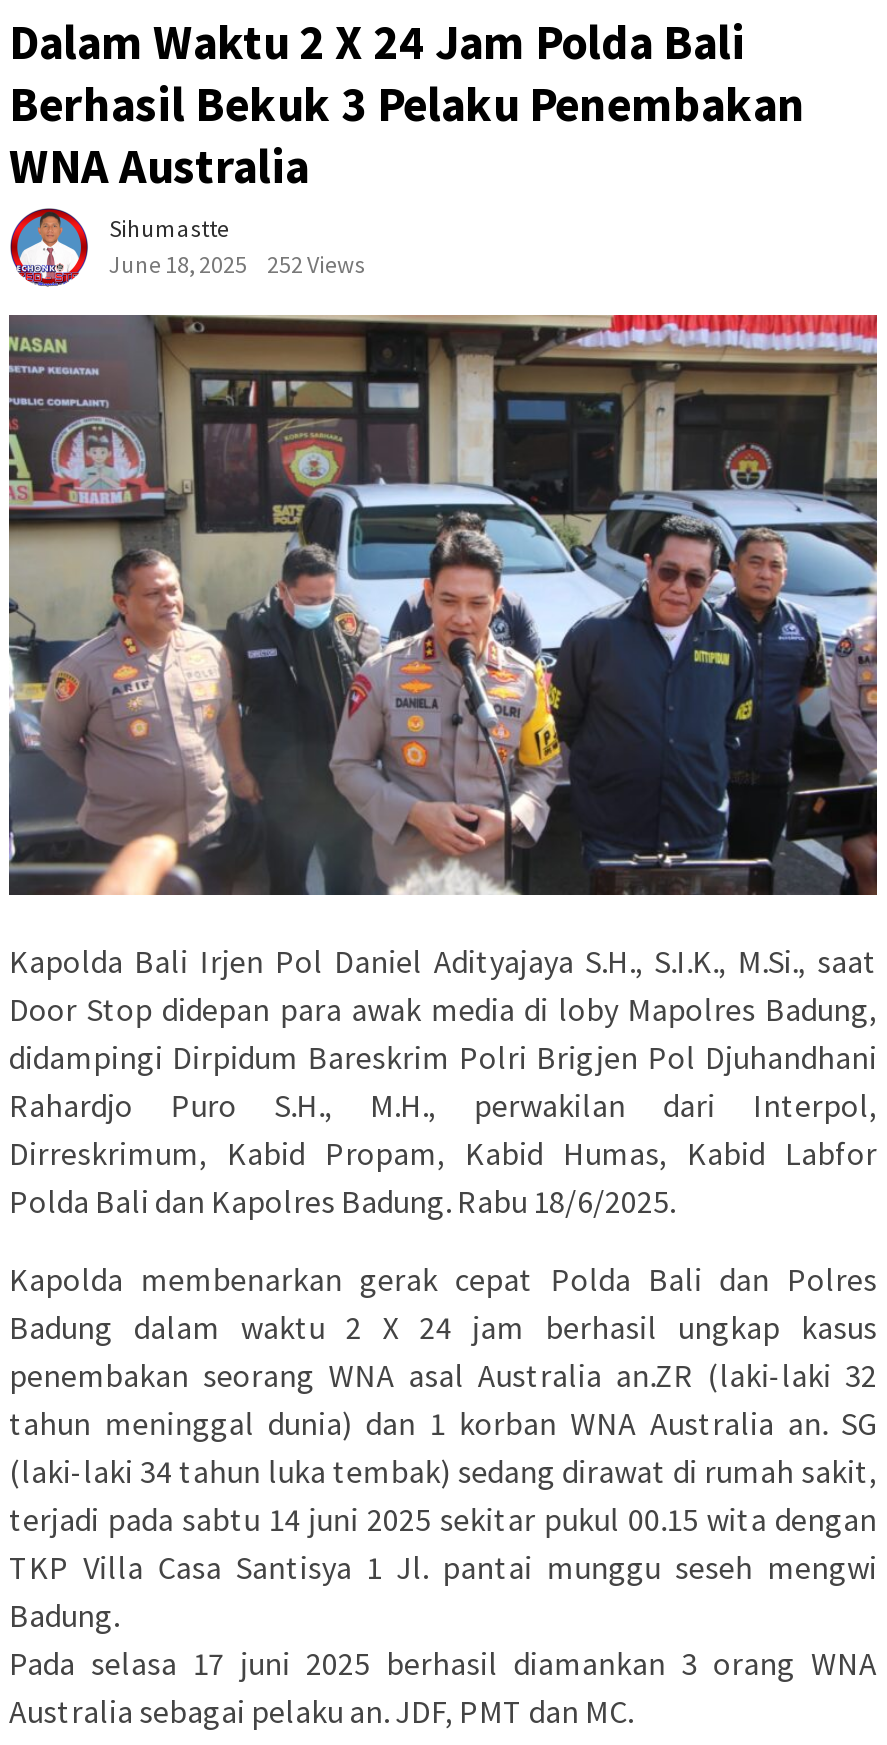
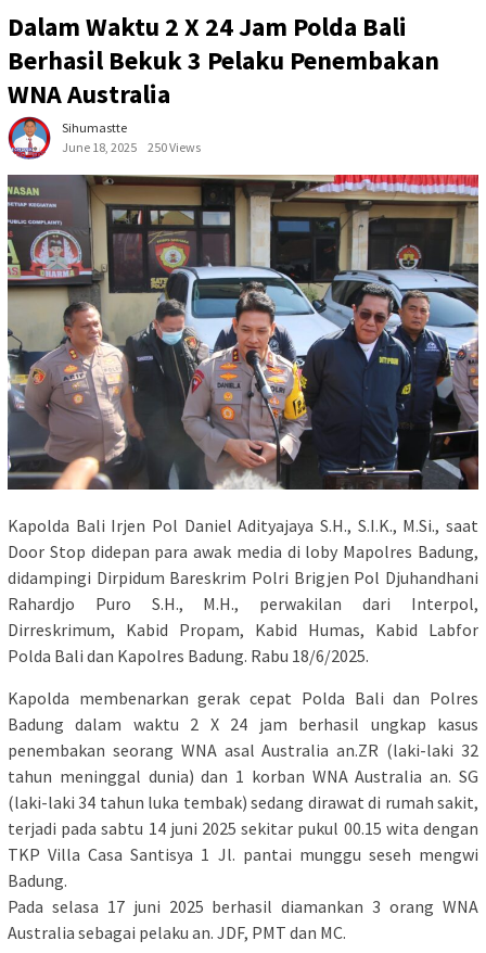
[109,249,365,279] June 18, 2025 252 Views -> [62,139,201,155] June 18, 2025 250 Views

